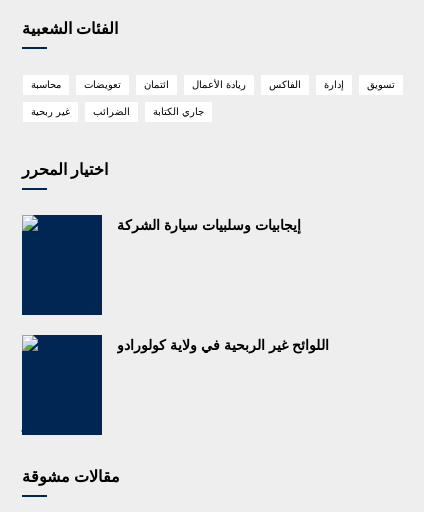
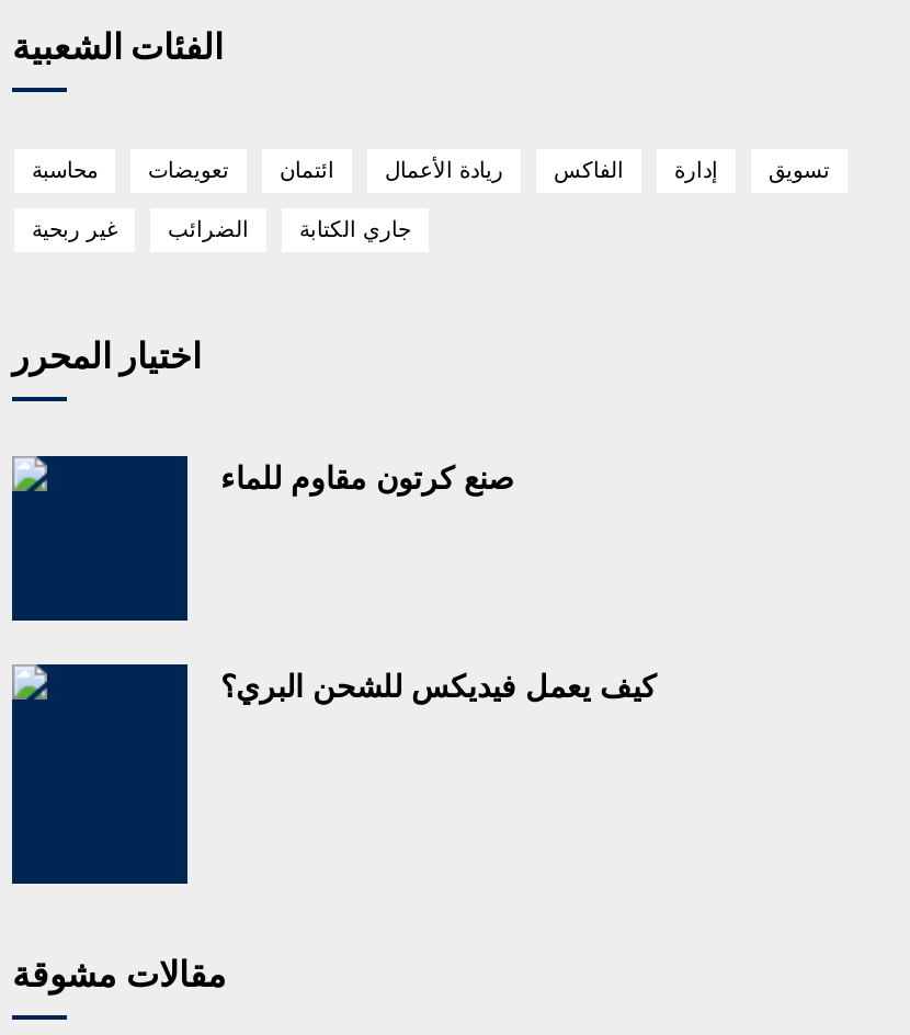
[117,216,301,234] إيجابيات وسلبيات سيارة الشركة -> [220,459,514,499] صنع كرتون مقاوم للماء
[117,336,329,354] اللوائح غير الربحية في ولاية كولورادو -> [220,667,657,707] كيف يعمل فيديكس للشحن البري؟

